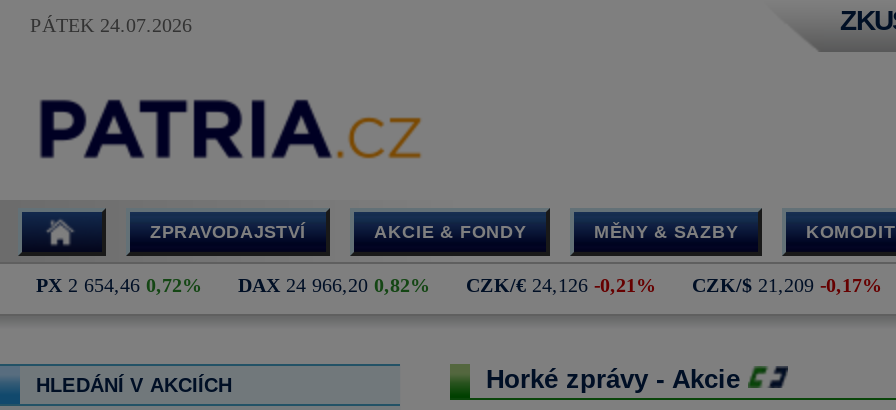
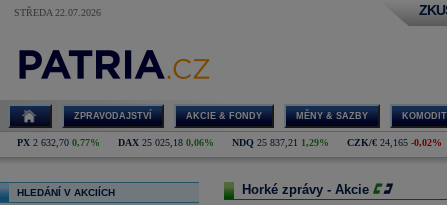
[30,14,192,36] PÁTEK 24.07.2026 -> [14,7,101,18] STŘEDA 22.07.2026
[36,274,882,296] PX 2 654,46 0,72% | DAX 24 966,20 0,82% | CZK/€ 24,126 -0,21% | CZK/$ 21,209 -0,17% -> [17,137,442,148] PX 2 632,70 0,77% | DAX 25 025,18 0,06% | NDQ 25 837,21 1,29% | CZK/€ 24,165 -0,02%

